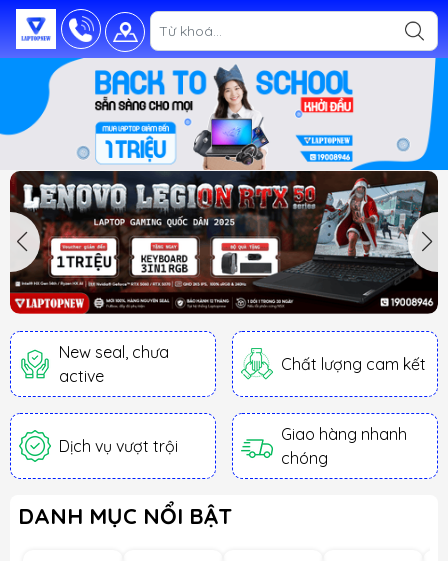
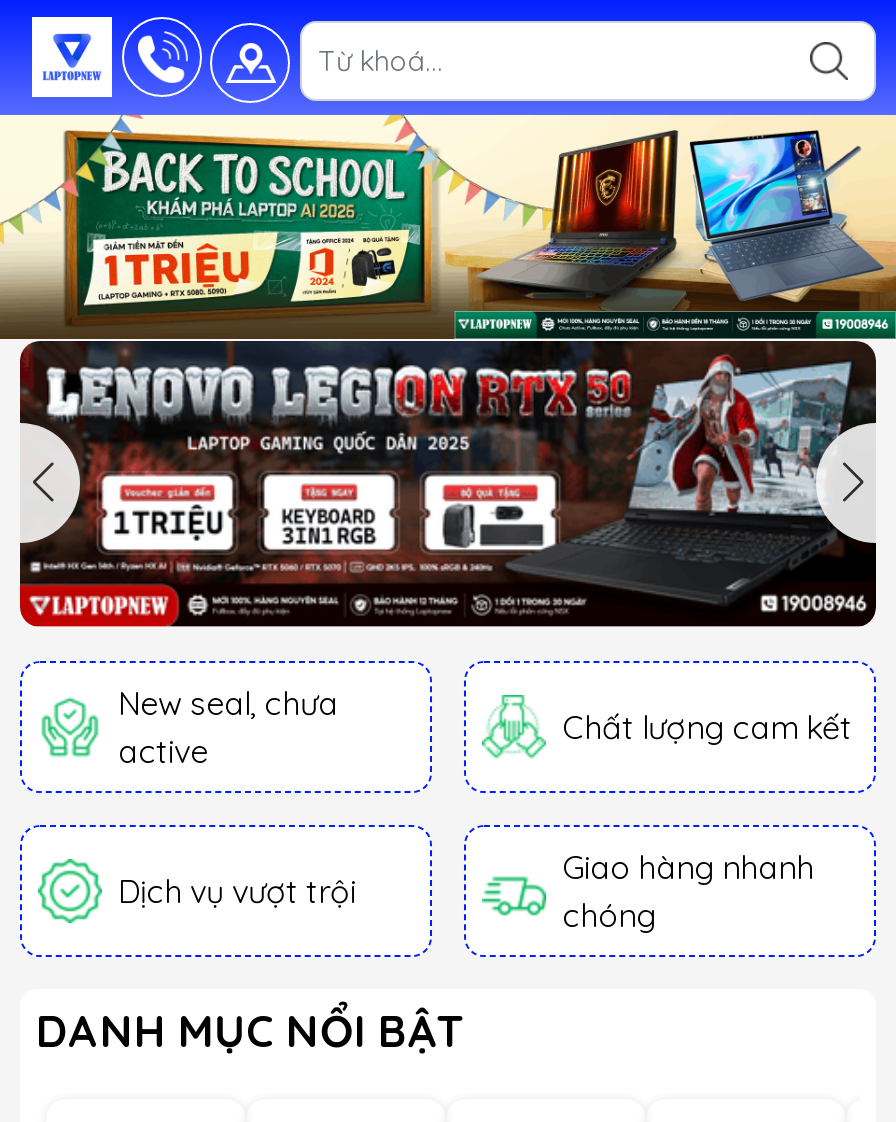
[3,57,445,171] [image] -> [6,113,890,341] [image]

